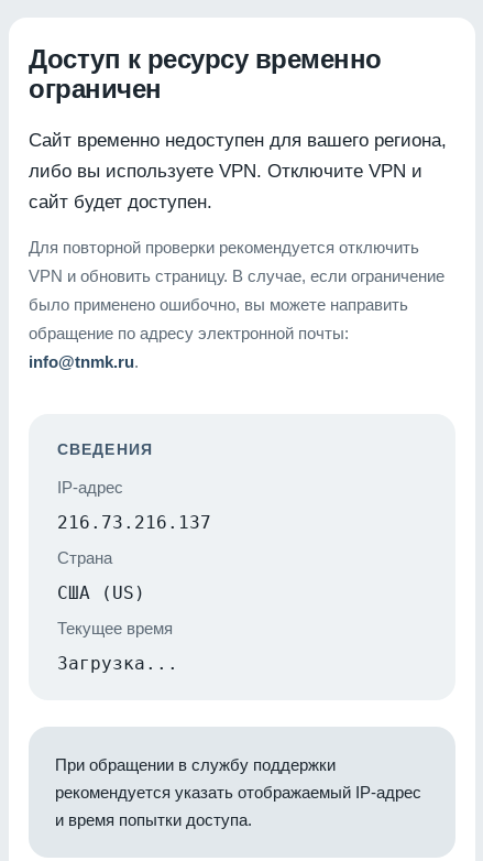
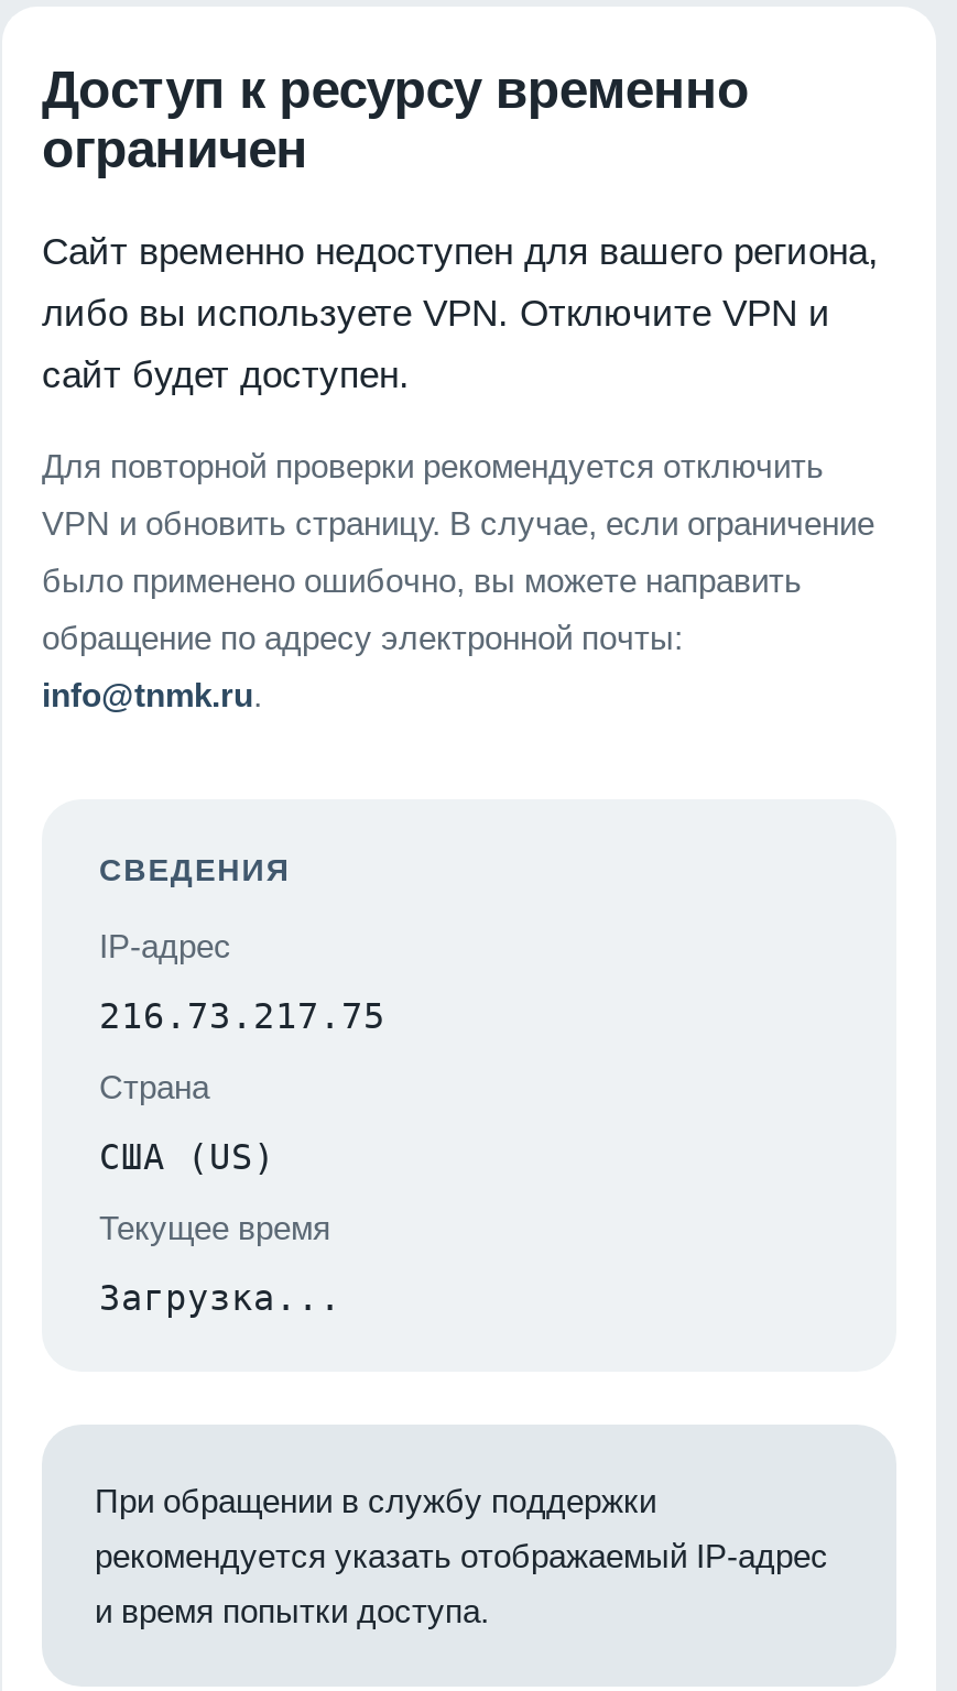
[57,511,211,532] 216.73.216.137 -> [99,994,385,1036] 216.73.217.75

